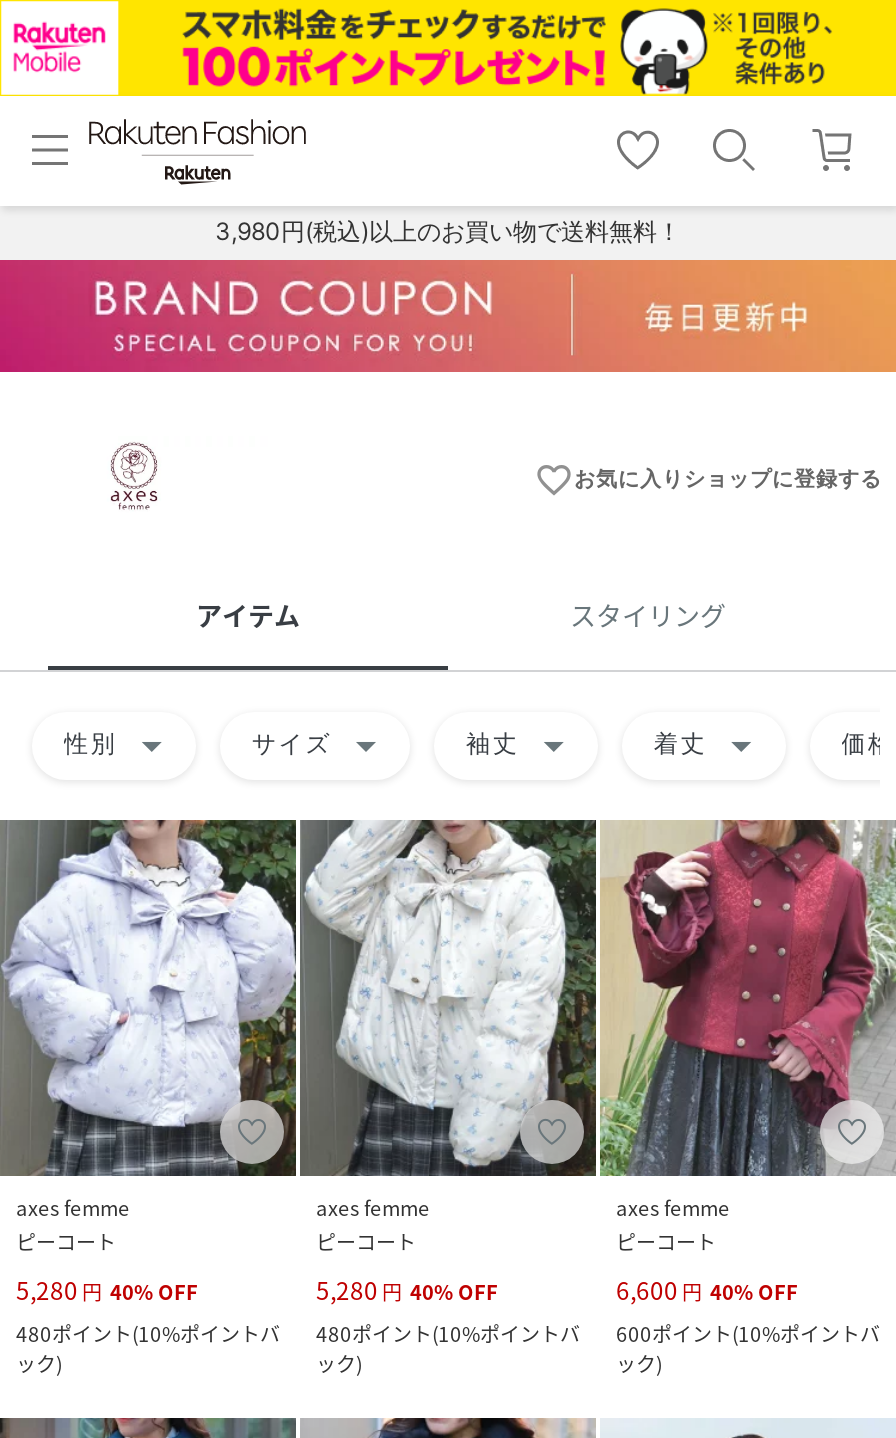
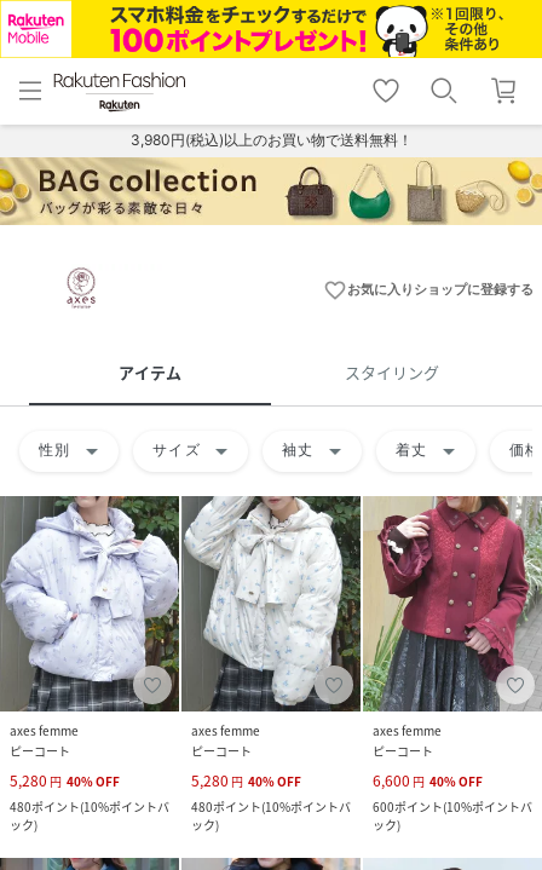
[6,258,890,374] [image] -> [4,157,538,225] [image]

